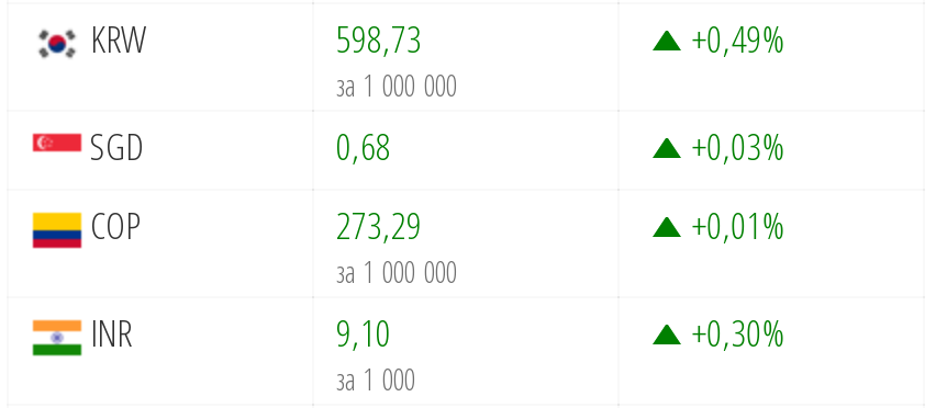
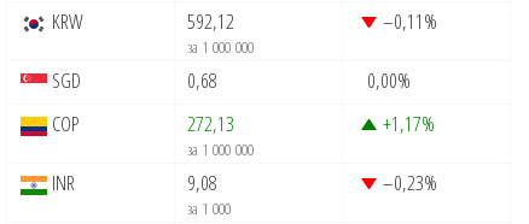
[336,14,422,64] 598,73 -> [187,8,234,35] 592,12
[692,14,786,64] +0,49% -> [383,8,437,35] –0,11%
[692,121,786,172] +0,03% -> [367,67,411,94] 0,00%
[336,200,422,251] 273,29 -> [187,110,234,138] 272,13
[692,200,786,251] +0,01% -> [383,110,435,138] +1,17%
[336,308,391,358] 9,10 -> [187,169,217,197] 9,08
[692,308,786,358] +0,30% -> [383,169,437,197] –0,23%

